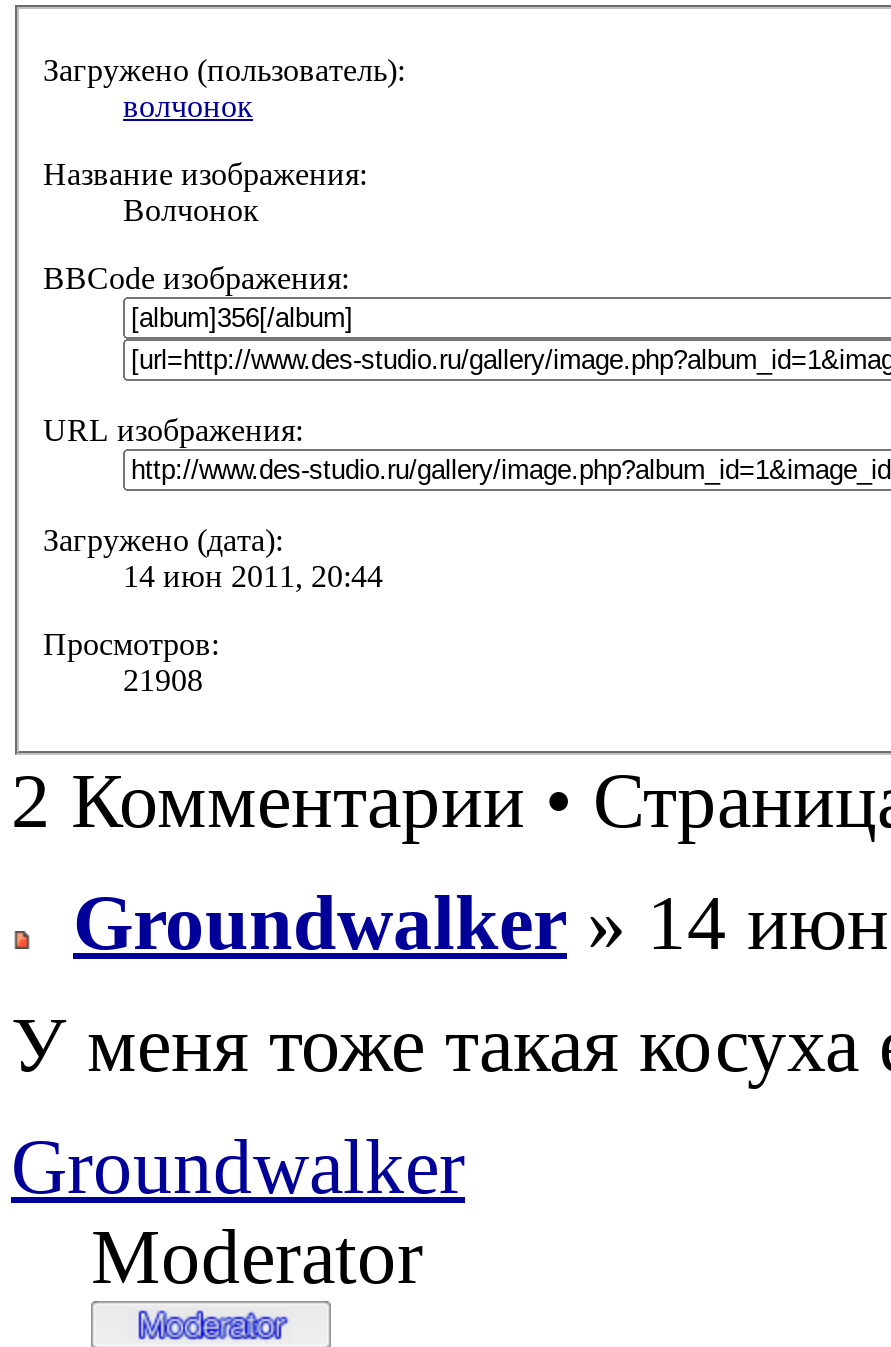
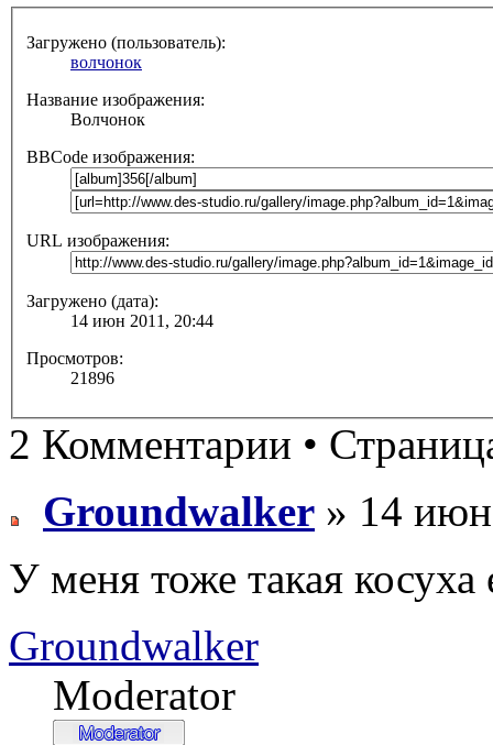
[123,663,203,697] 21908 -> [70,369,114,387] 21896

